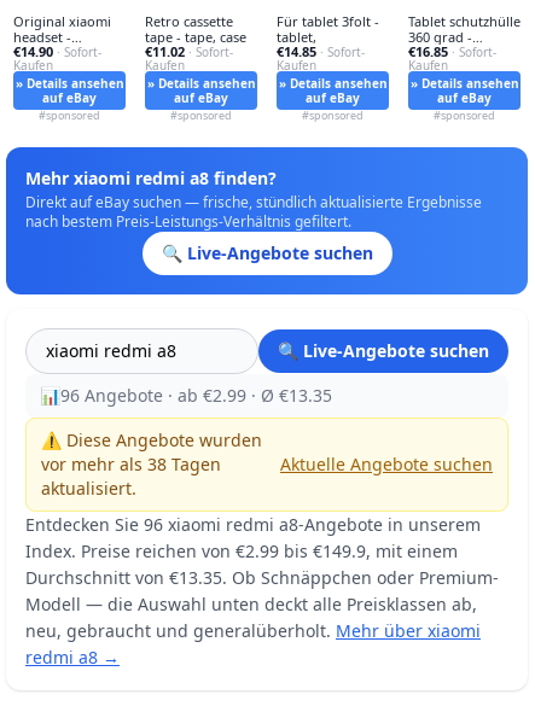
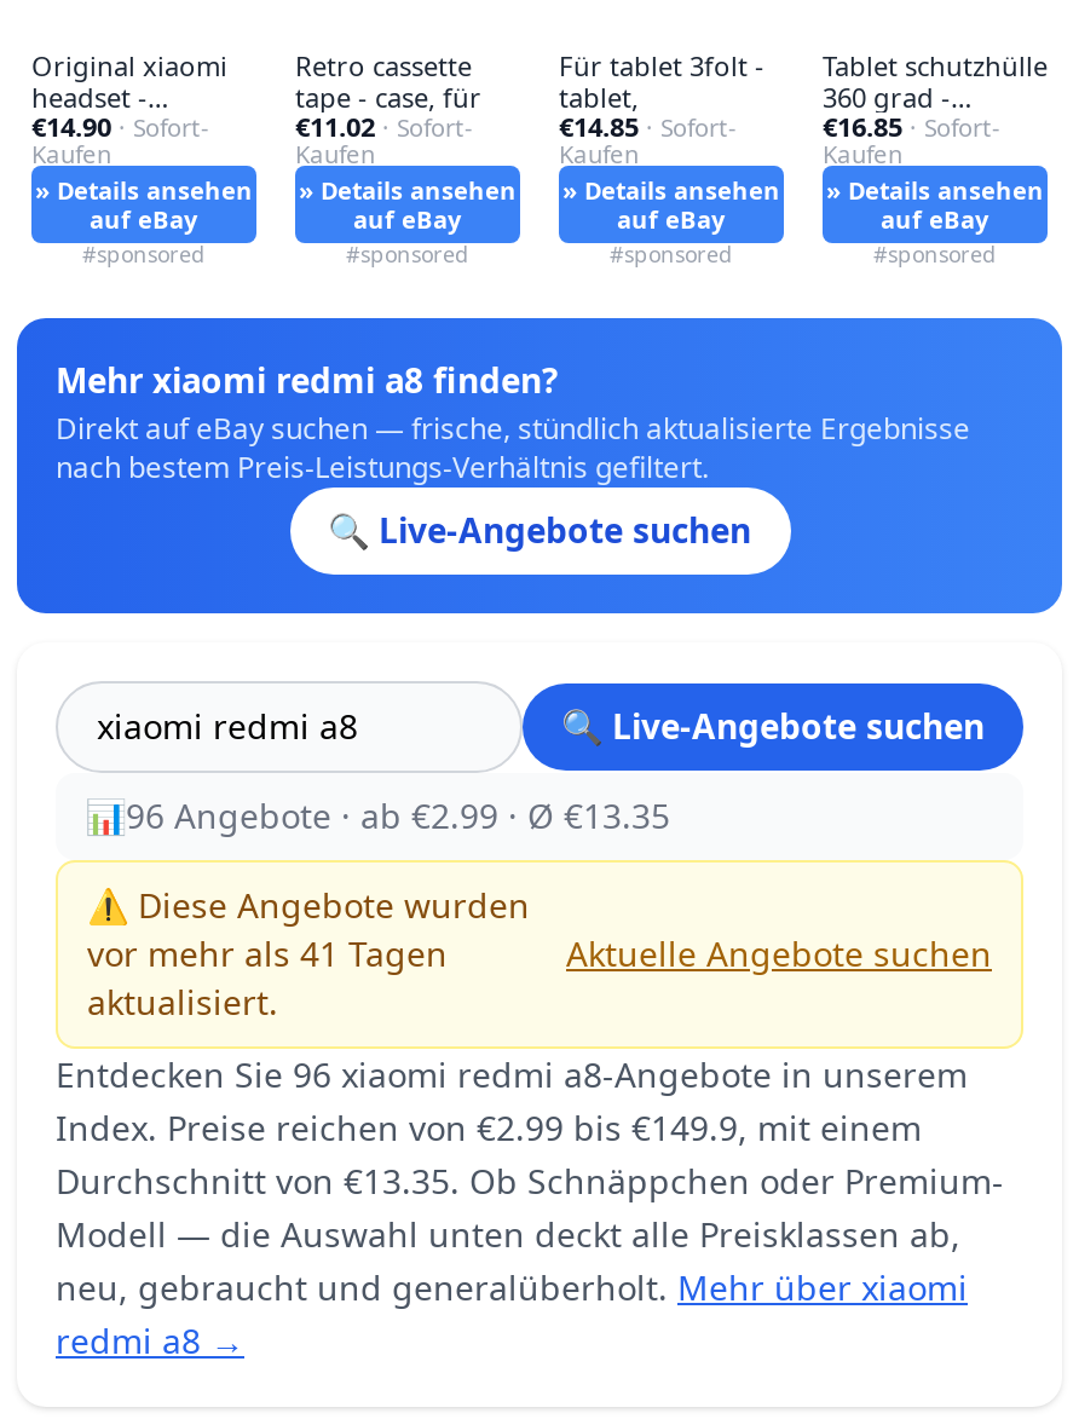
[145,28,246,46] tape - tape, case -> [295,79,481,115] tape - case, für
[41,453,221,475] vor mehr als 38 Tagen -> [87,930,448,976] vor mehr als 41 Tagen

